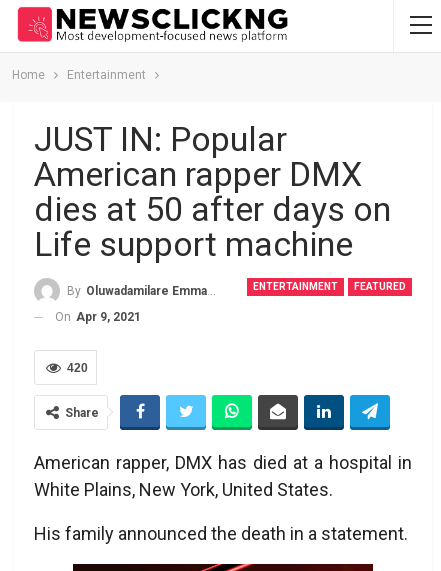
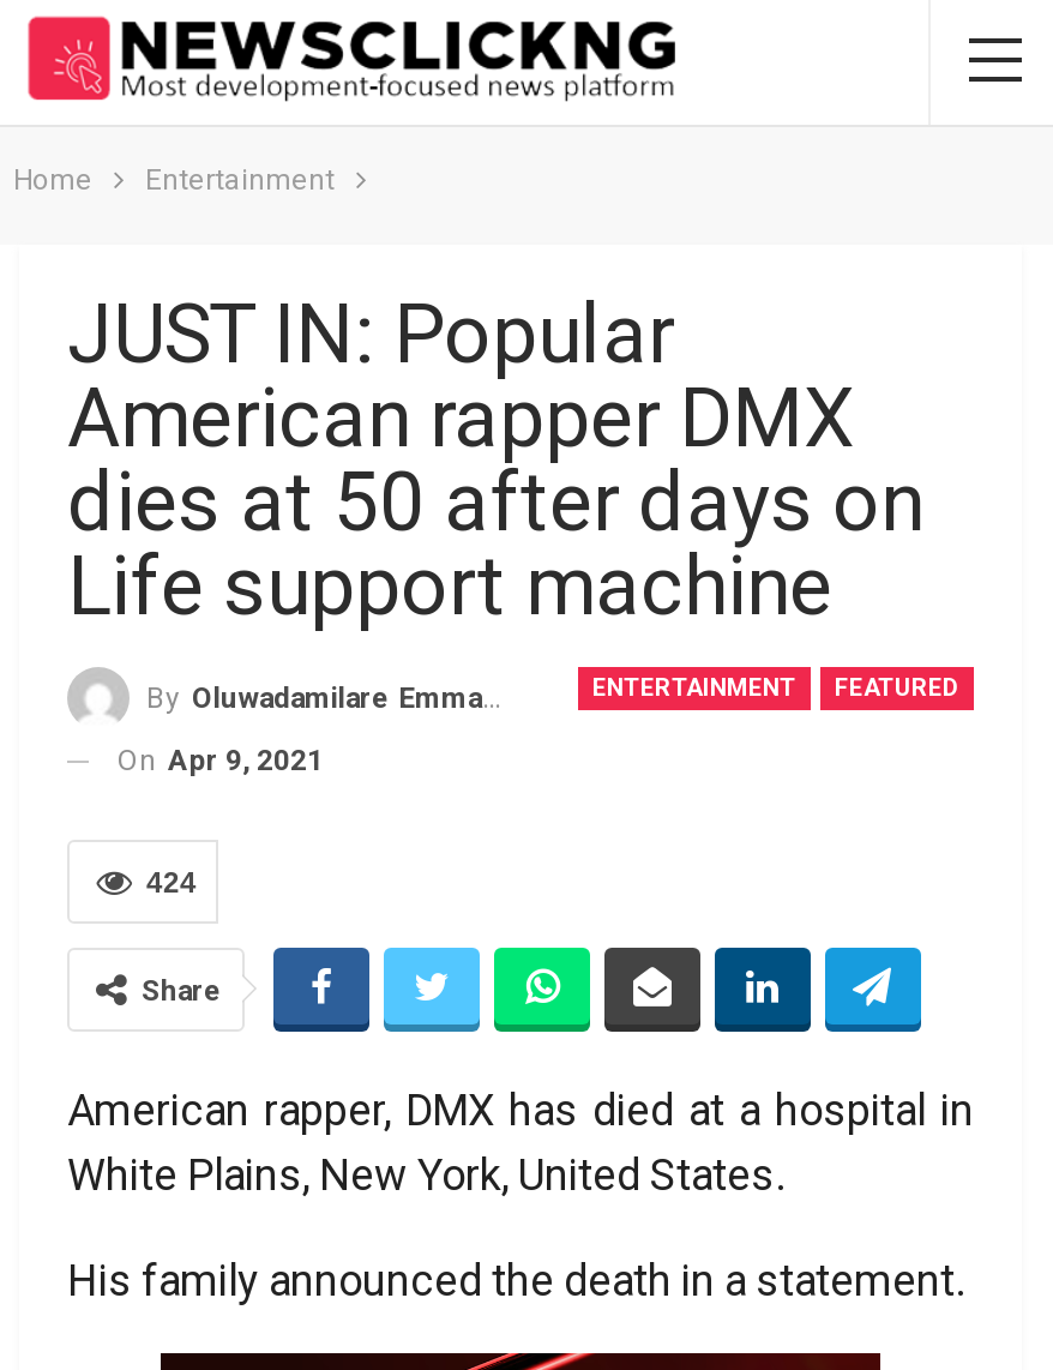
[67,361,88,375] 420 -> [146,866,197,899] 424

